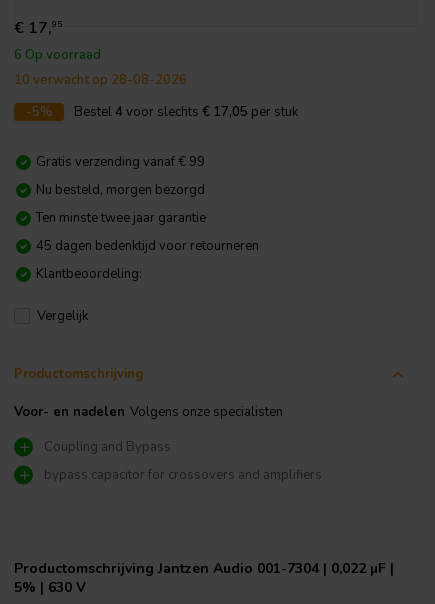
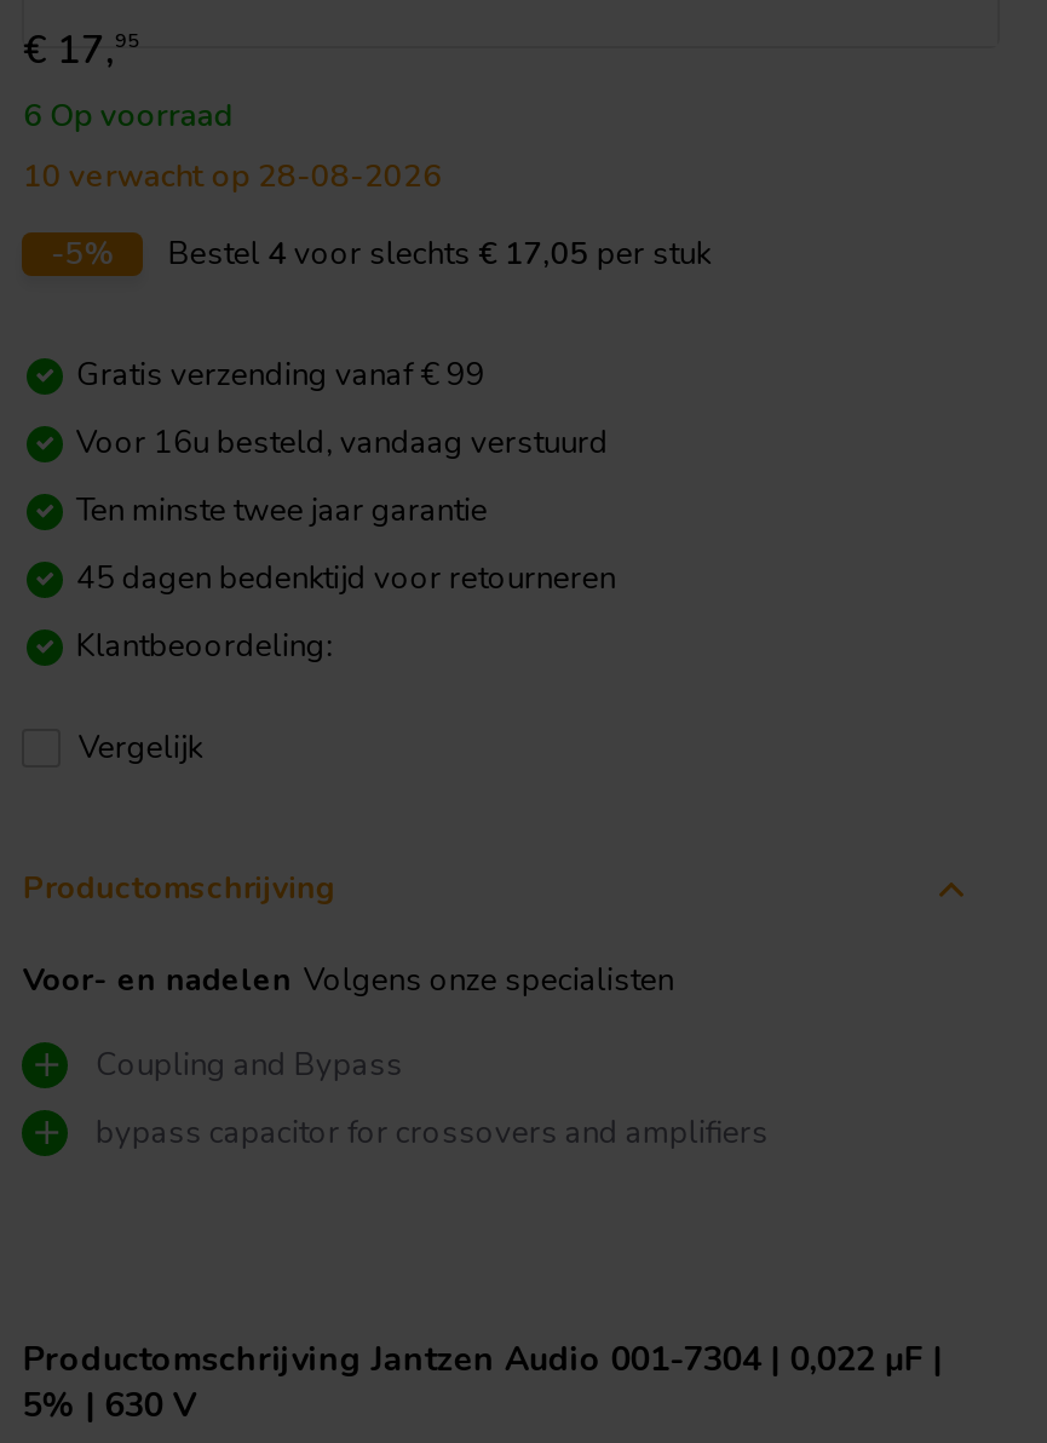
[36,181,205,199] Nu besteld, morgen bezorgd -> [76,421,609,465] Voor 16u besteld, vandaag verstuurd

